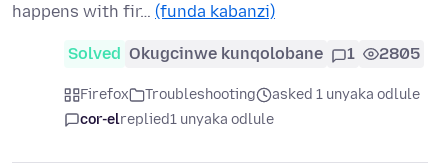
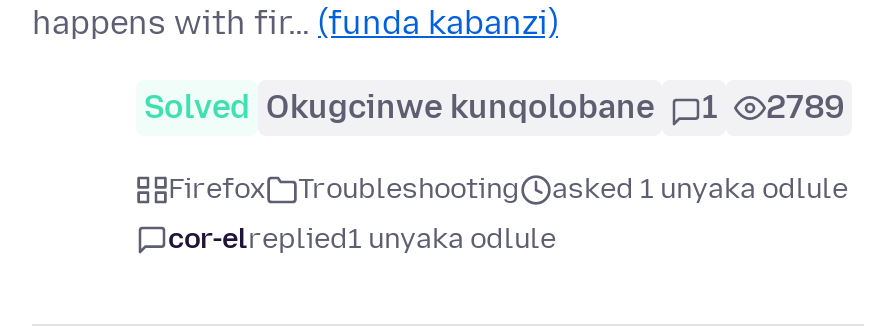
[68,44,420,63] Solved Okugcinwe kunqolobane 1 2805 -> [144,89,844,127] Solved Okugcinwe kunqolobane 1 2789

